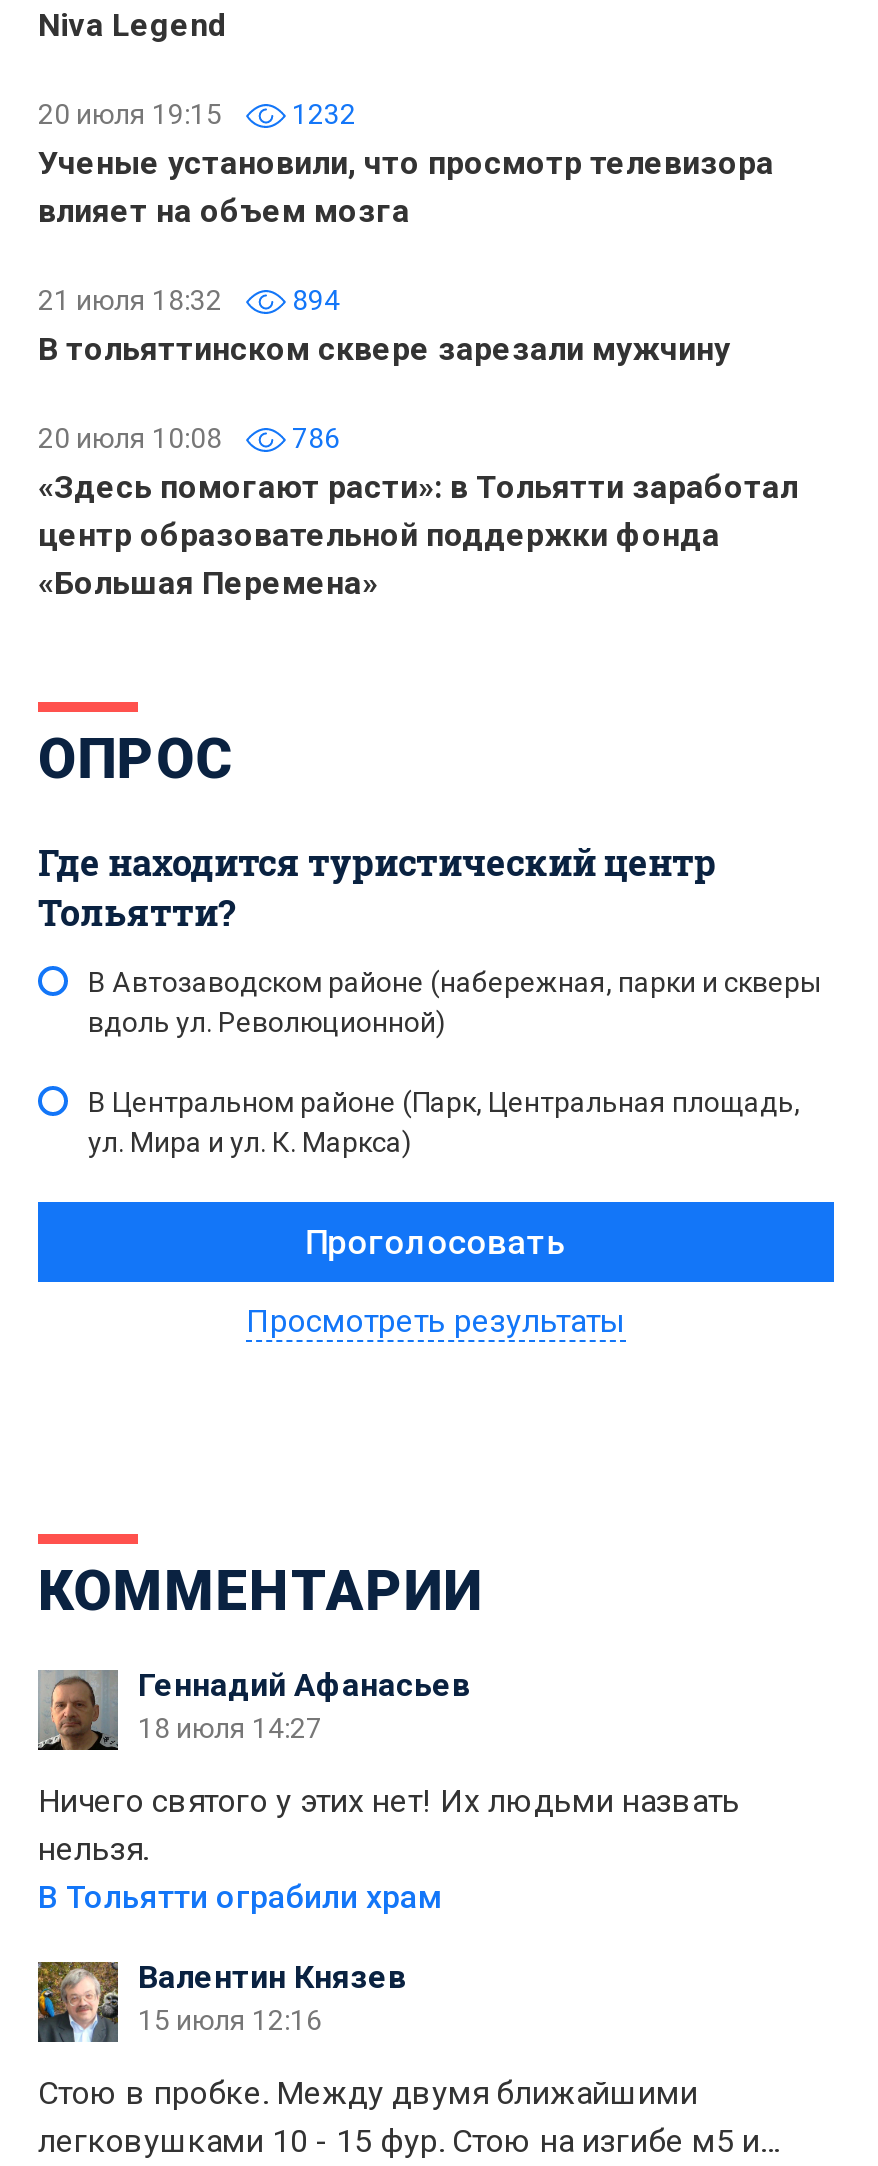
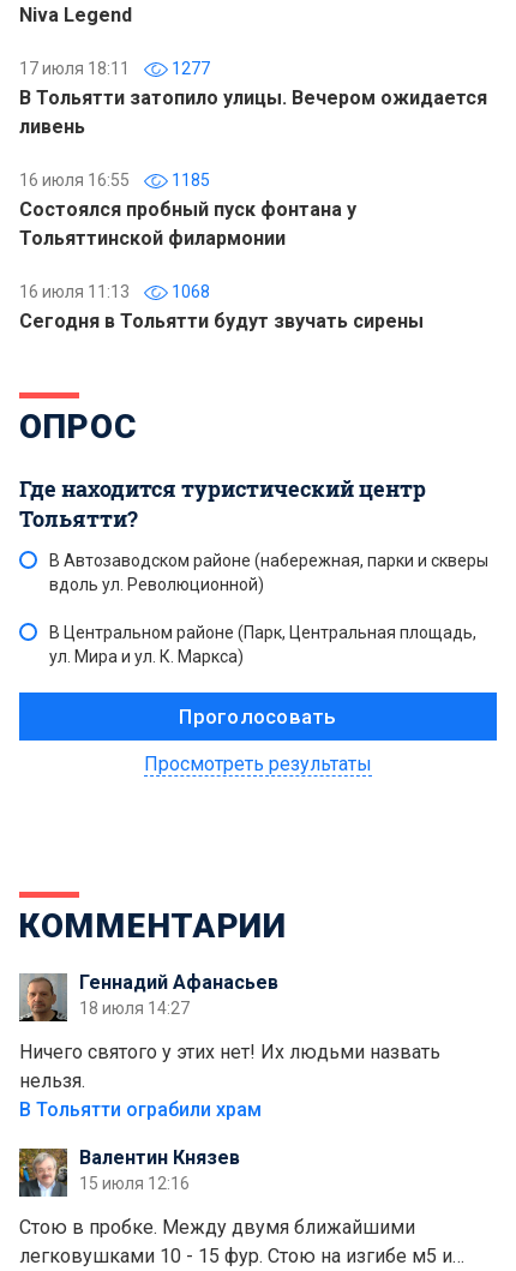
[38,98,774,230] 20 июля 19:15 | 1232 | Ученые установили, что просмотр телевизора | влияет на объем мозга -> [19,59,487,138] 17 июля 18:11 | 1277 | В Тольятти затопило улицы. Вечером ожидается | ливень
[38,284,730,368] 21 июля 18:32 | 894 | В тольяттинском сквере зарезали мужчину -> [19,170,356,250] 16 июля 16:55 | 1185 | Состоялся пробный пуск фонтана у | Тольяттинской филармонии
[38,422,798,602] 20 июля 10:08 | 786 | «Здесь помогают расти»: в Тольятти заработал | центр образовательной поддержки фонда | «Большая Перемена» -> [19,282,424,332] 16 июля 11:13 | 1068 | Сегодня в Тольятти будут звучать сирены

